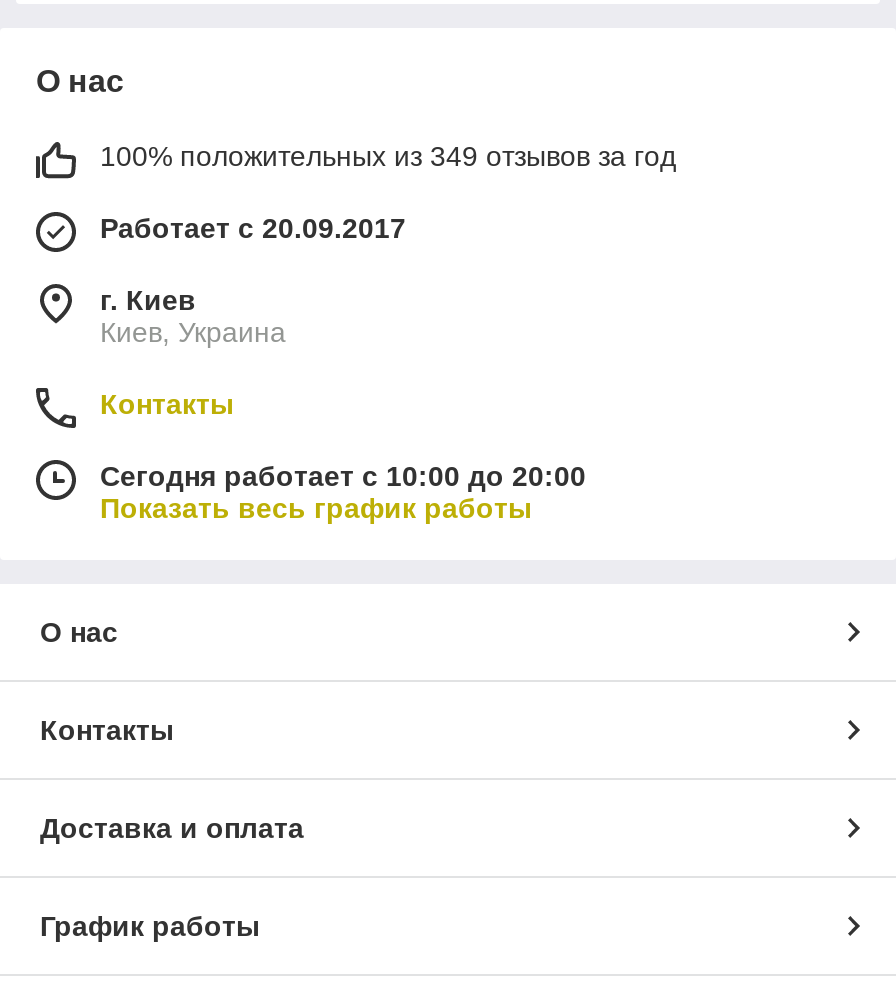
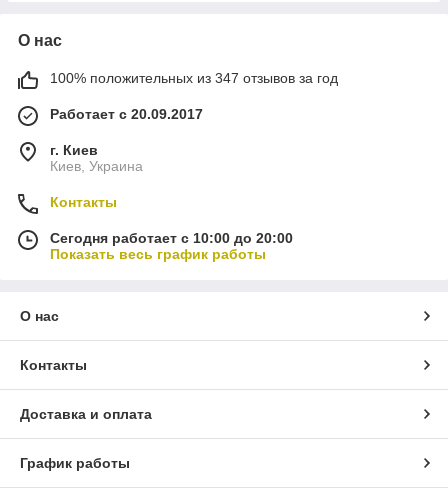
[100,141,676,173] 100% положительных из 349 отзывов за год -> [50,70,338,86] 100% положительных из 347 отзывов за год

